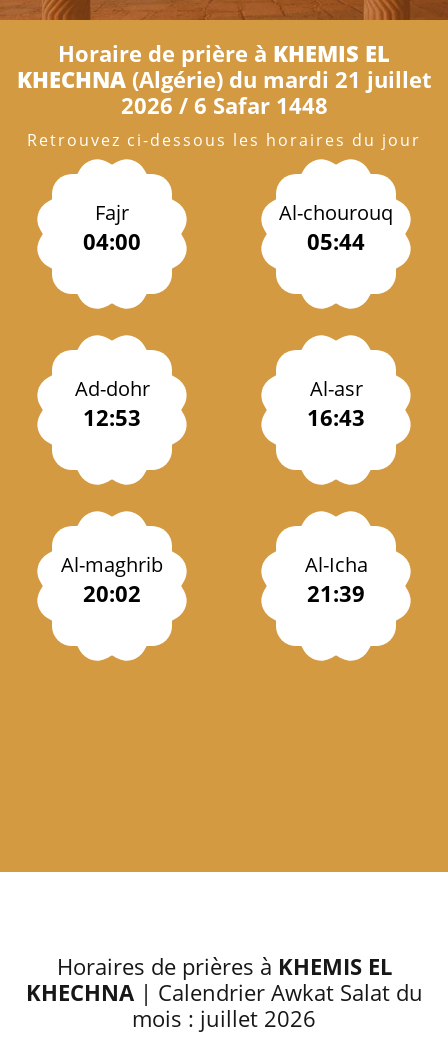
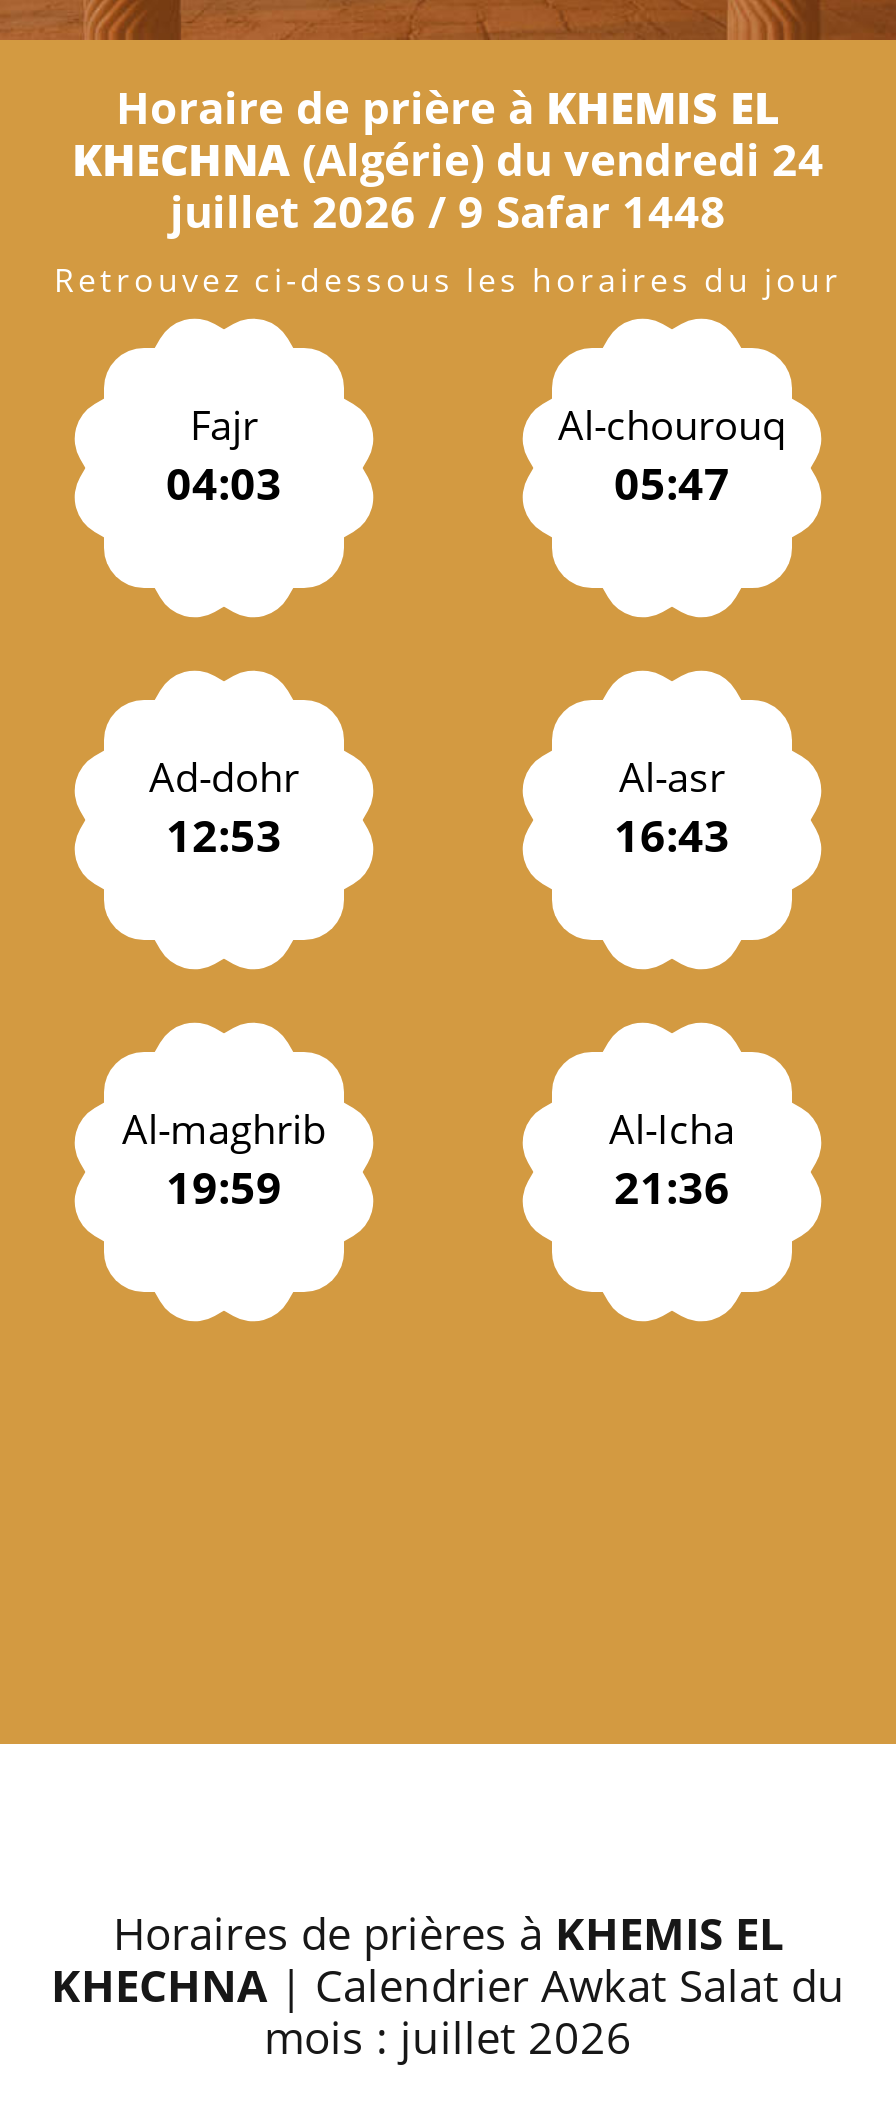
[16,64,431,120] KHECHNA (Algérie) du mardi 21 juillet | 2026 / 6 Safar 1448 -> [72,128,824,240] KHECHNA (Algérie) du vendredi 24 | juillet 2026 / 9 Safar 1448
[83,226,141,256] 04:00 -> [166,452,282,512] 04:03
[307,226,365,256] 05:44 -> [614,452,730,512] 05:47
[83,578,141,608] 20:02 -> [166,1156,282,1216] 19:59
[307,578,365,608] 21:39 -> [614,1156,730,1216] 21:36

